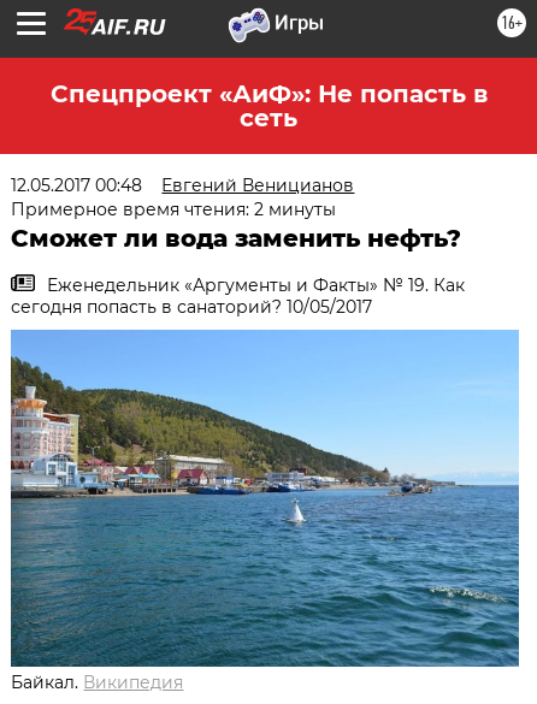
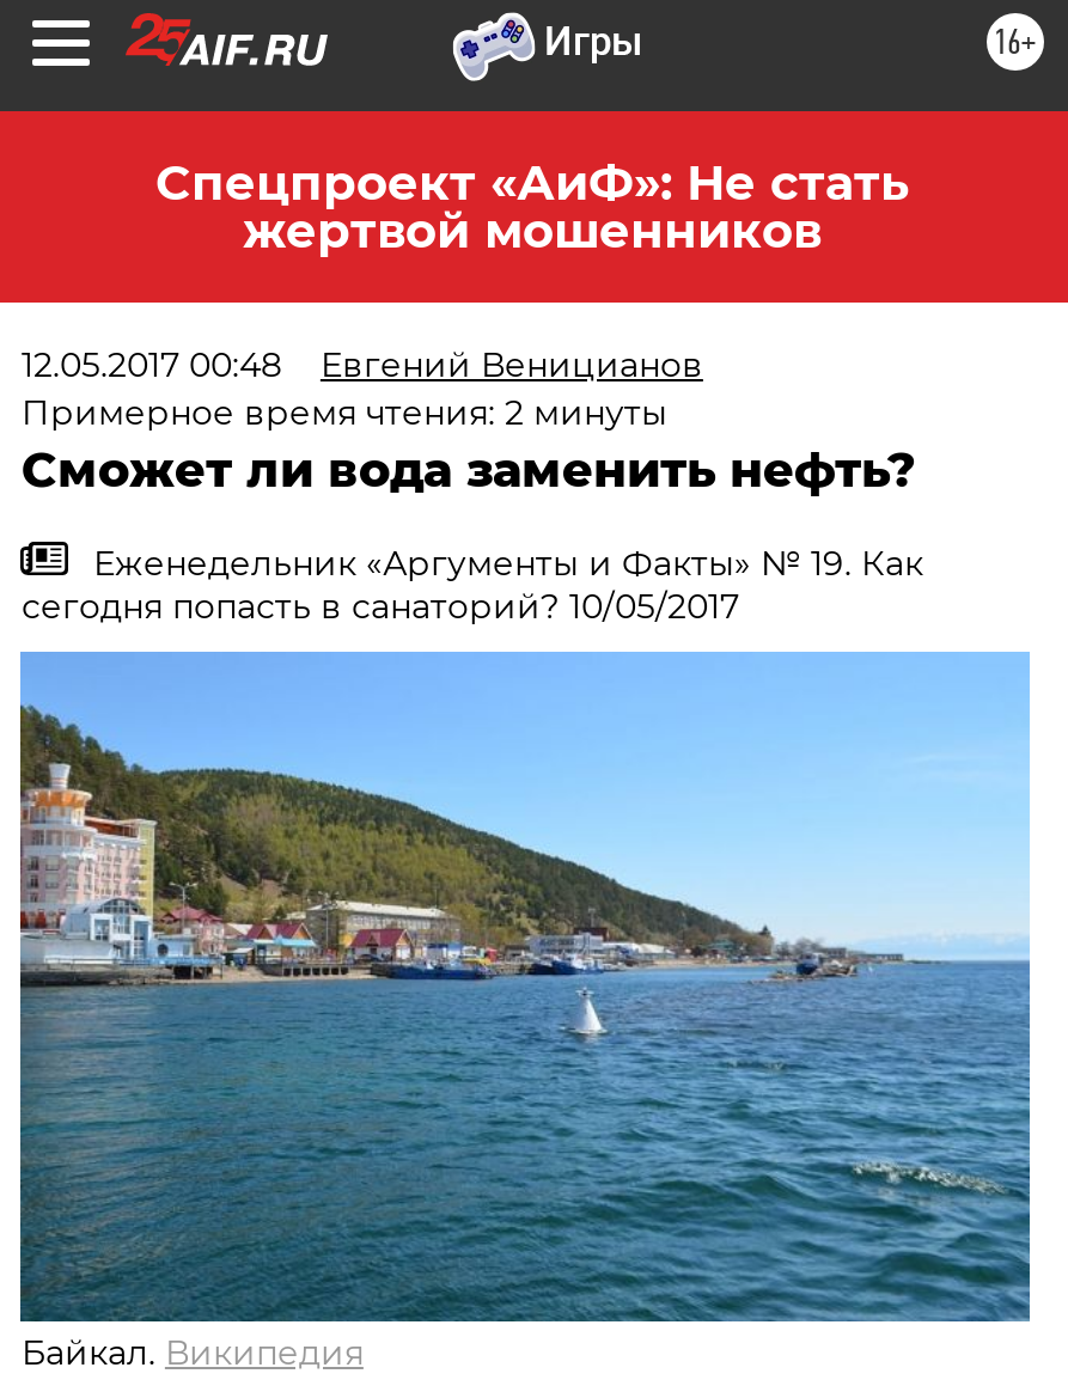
[50,79,487,132] Спецпроект «АиФ»: Не попасть в | сеть -> [155,154,909,260] Спецпроект «АиФ»: Не стать | жертвой мошенников

